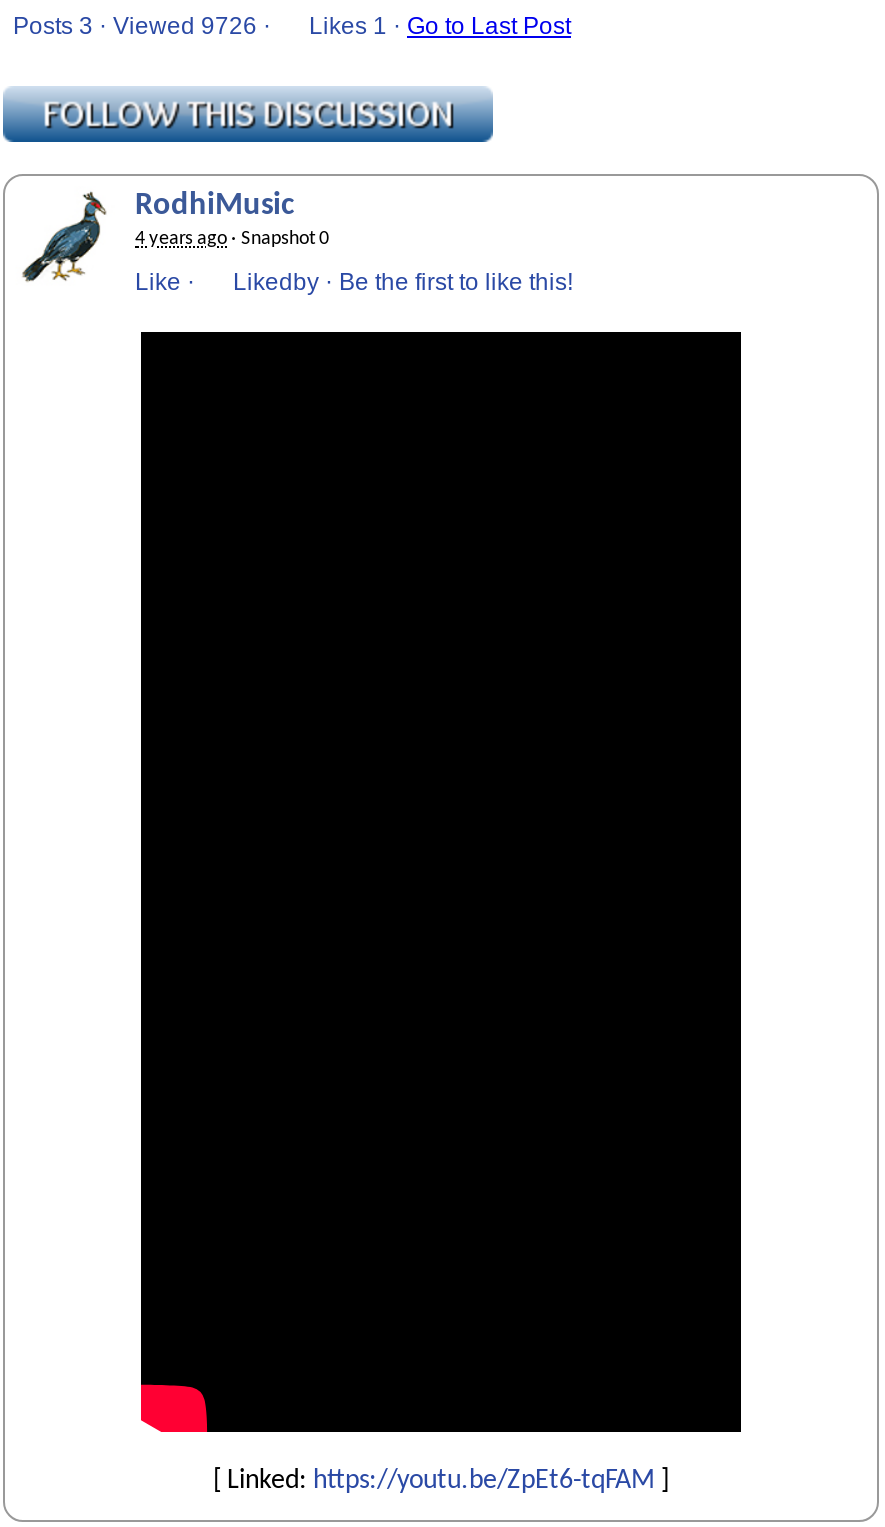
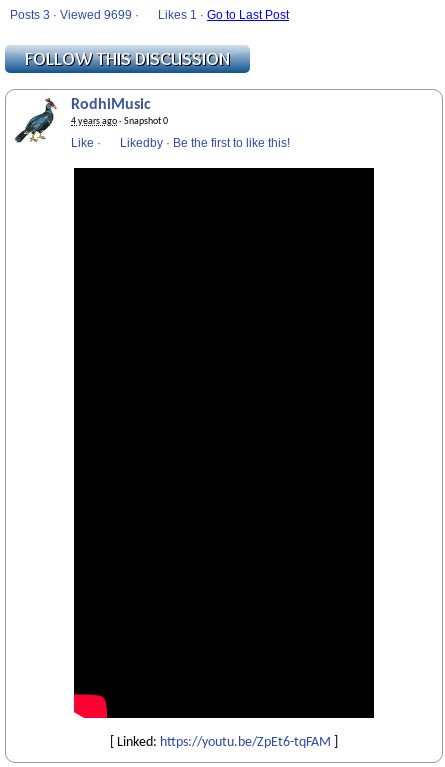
[13,12,571,40] Posts 3 · Viewed 9726 · Likes 1 · Go to Last Post -> [10,8,289,22] Posts 3 · Viewed 9699 · Likes 1 · Go to Last Post

